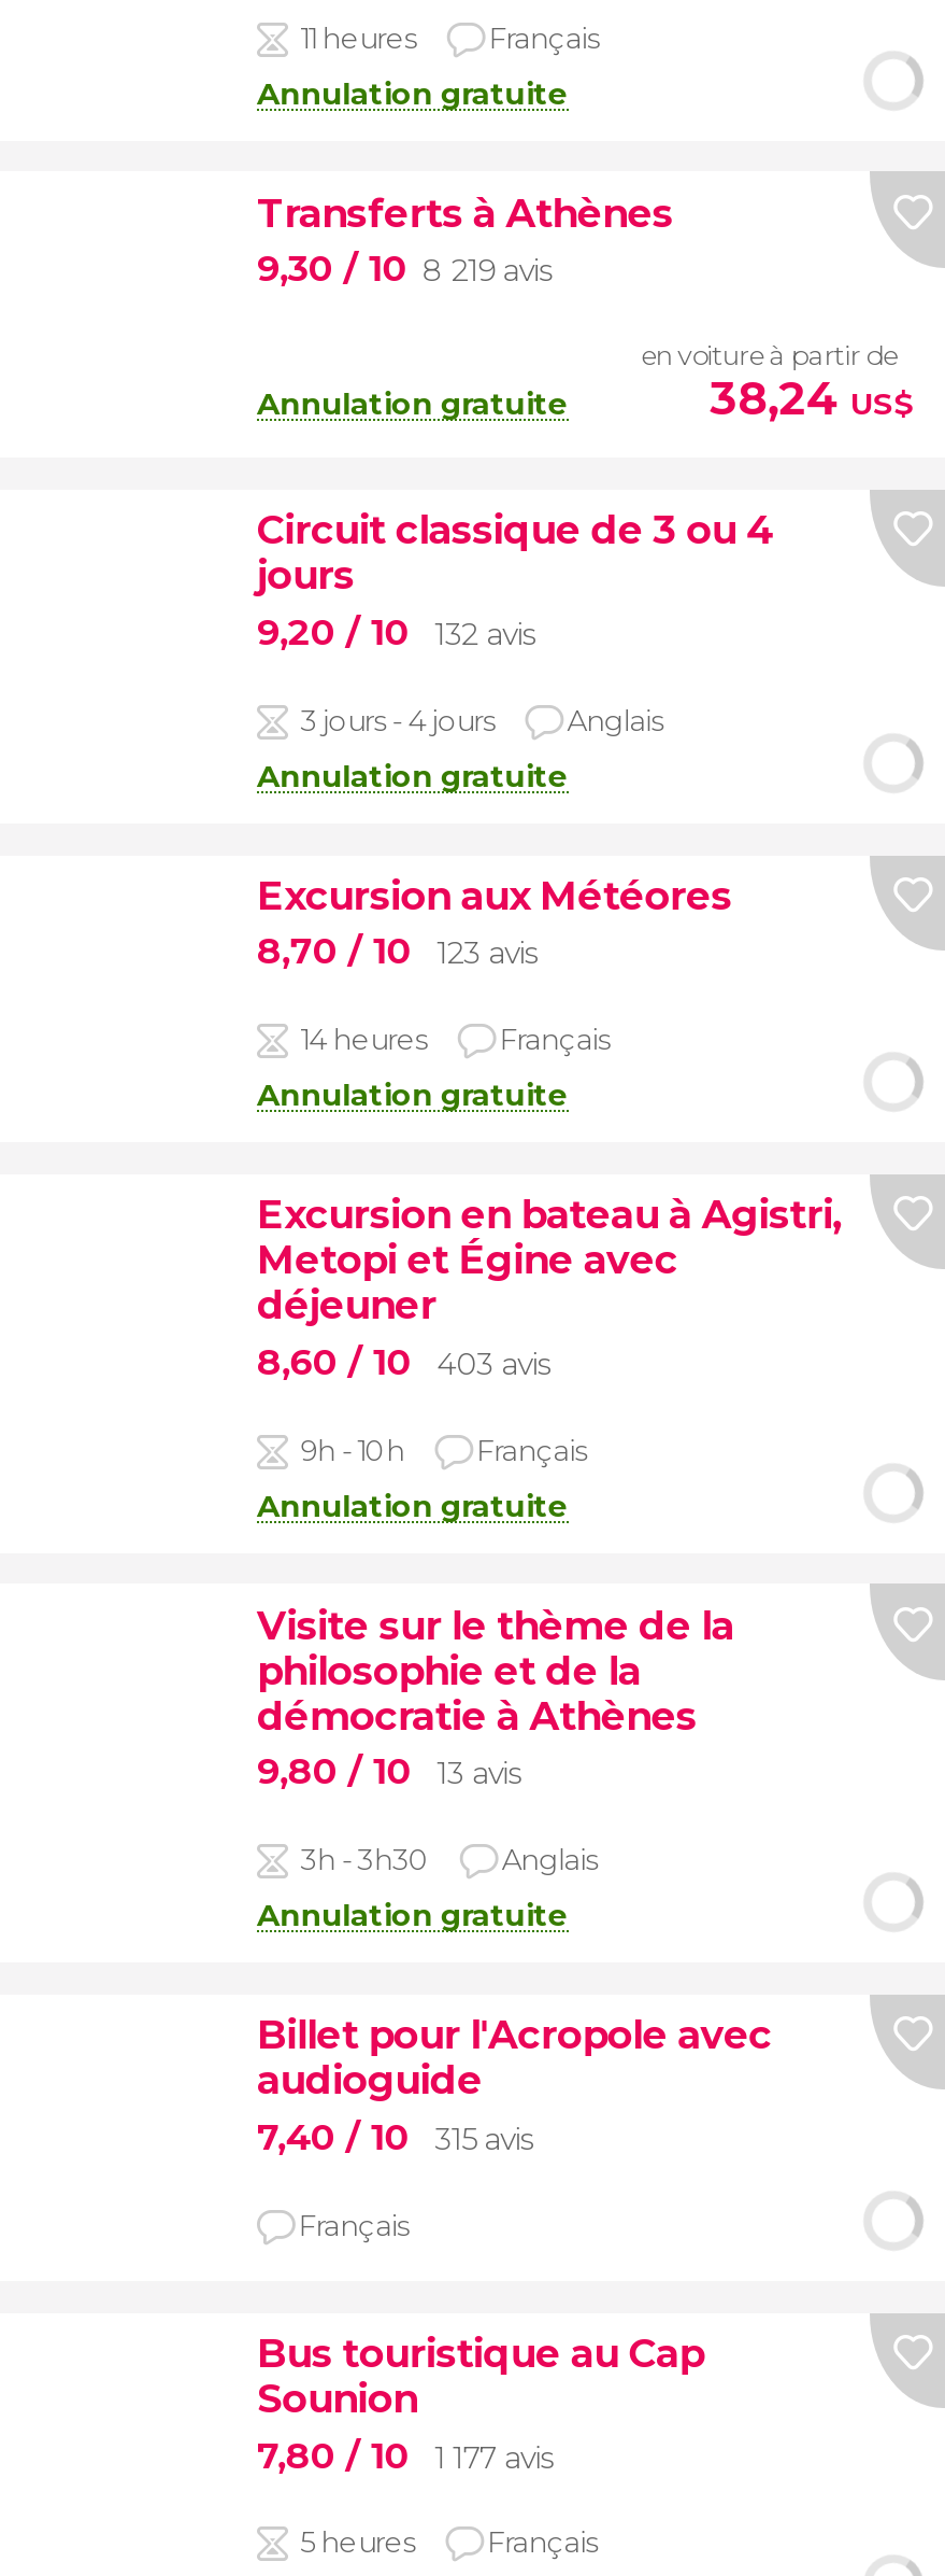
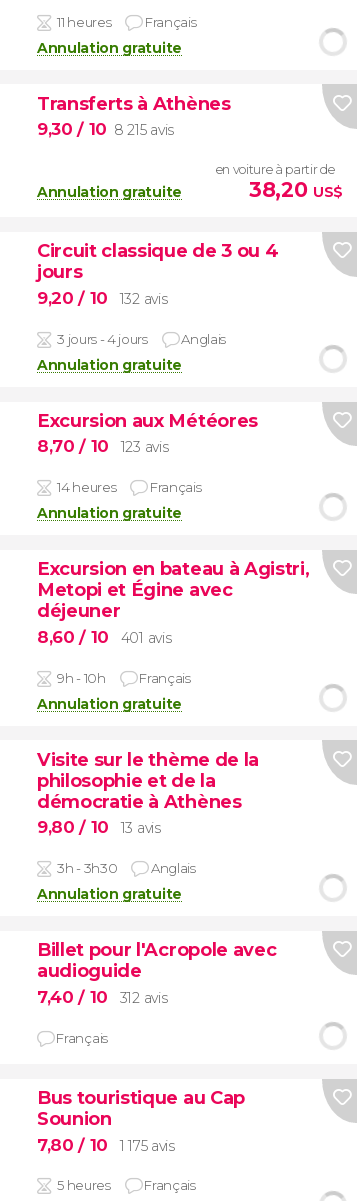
[257,247,553,290] 9,30 / 10 8 219 avis -> [37,119,174,139] 9,30 / 10 8 215 avis
[710,372,915,425] 38,24 US$ -> [249,177,343,202] 38,20 US$
[257,1340,552,1383] 8,60 / 10 403 avis -> [37,627,171,647] 8,60 / 10 401 avis
[257,2115,535,2158] 7,40 / 10 315 avis -> [37,987,167,1007] 7,40 / 10 312 avis
[257,2433,555,2476] 7,80 / 10 1 177 avis -> [37,1135,175,1155] 7,80 / 10 1 175 avis

